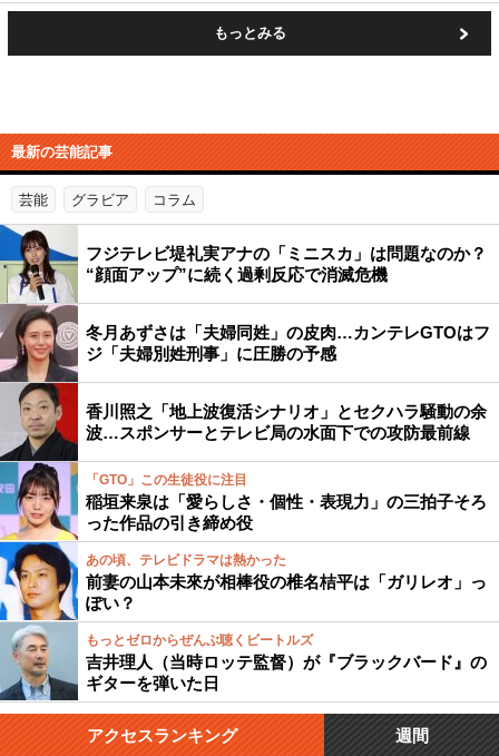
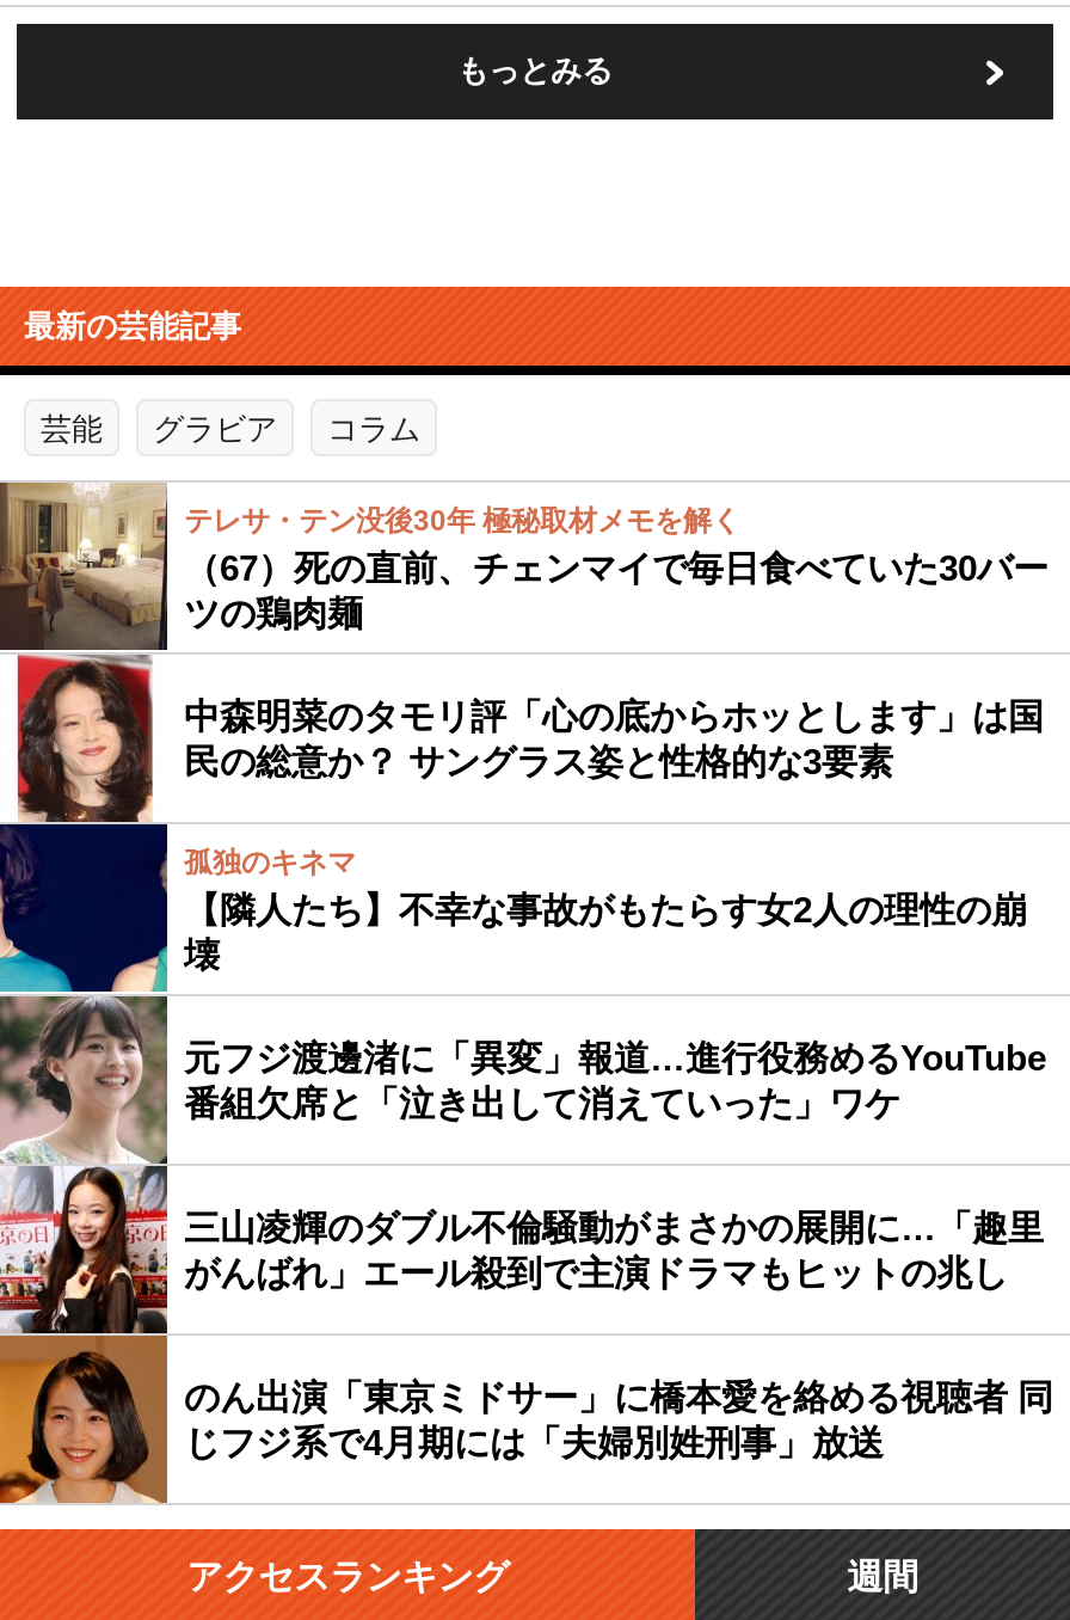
[3,224,487,701] [image] | フジテレビ堤礼実アナの「ミニスカ」は問題なのか？ | “顔面アップ”に続く過剰反応で消滅危機 -> [7,480,1049,1505] [image] | テレサ・テン没後30年 極秘取材メモを解く | （67）死の直前、チェンマイで毎日食べていた30バー | ツの鶏肉麺
[86,323,490,363] 冬月あずさは「夫婦同姓」の皮肉…カンテレGTOはフ | ジ「夫婦別姓刑事」に圧勝の予感 -> [184,695,1044,781] 中森明菜のタモリ評「心の底からホッとします」は国 | 民の総意か？ サングラス姿と性格的な3要素
[86,402,487,442] 香川照之「地上波復活シナリオ」とセクハラ騒動の余 | 波…スポンサーとテレビ局の水面下での攻防最前線 -> [184,846,1027,975] 孤独のキネマ | 【隣人たち】不幸な事故がもたらす女2人の理性の崩 | 壊
[86,472,487,532] 「GTO」この生徒役に注目 | 稲垣来泉は「愛らしさ・個性・表現力」の三拍子そろ | った作品の引き締め役 -> [184,1037,1046,1123] 元フジ渡邊渚に「異変」報道…進行役務めるYouTube | 番組欠席と「泣き出して消えていった」ワケ
[86,552,487,612] あの頃、テレビドラマは熱かった | 前妻の山本未來が相棒役の椎名桔平は「ガリレオ」っ | ぽい？ -> [184,1207,1044,1293] 三山凌輝のダブル不倫騒動がまさかの展開に…「趣里 | がんばれ」エール殺到で主演ドラマもヒットの兆し
[86,632,487,693] もっとゼロからぜんぶ聴くビートルズ | 吉井理人（当時ロッテ監督）が『ブラックバード』の | ギターを弾いた日 -> [184,1376,1053,1462] のん出演「東京ミドサー」に橋本愛を絡める視聴者 同 | じフジ系で4月期には「夫婦別姓刑事」放送

